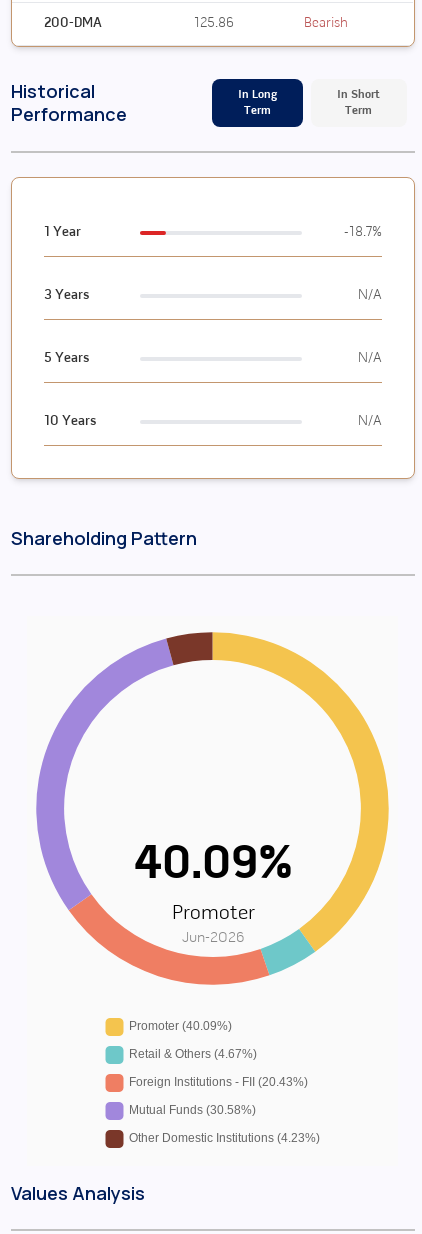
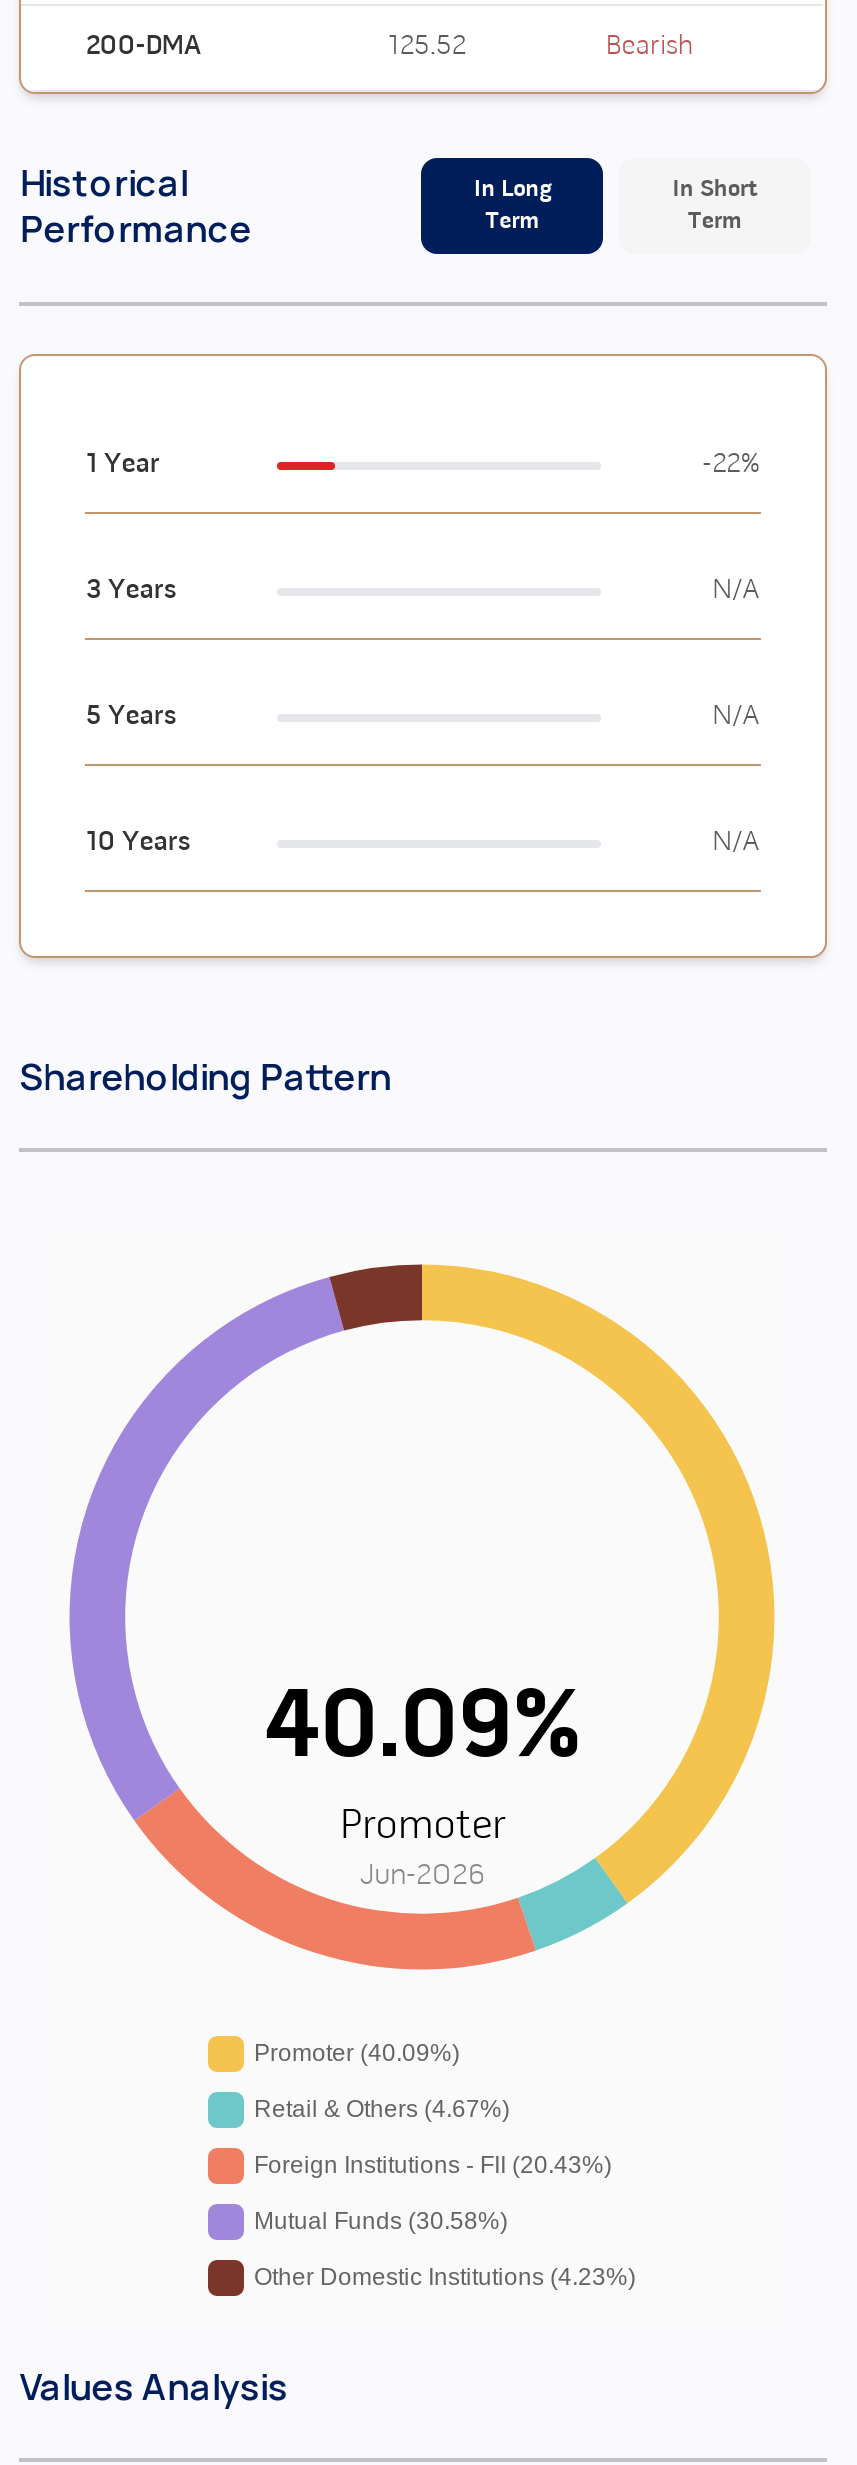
[194,17,234,30] 125.86 -> [388,34,466,60] 125.52
[344,226,382,239] -18.7% -> [702,452,760,478] -22%

